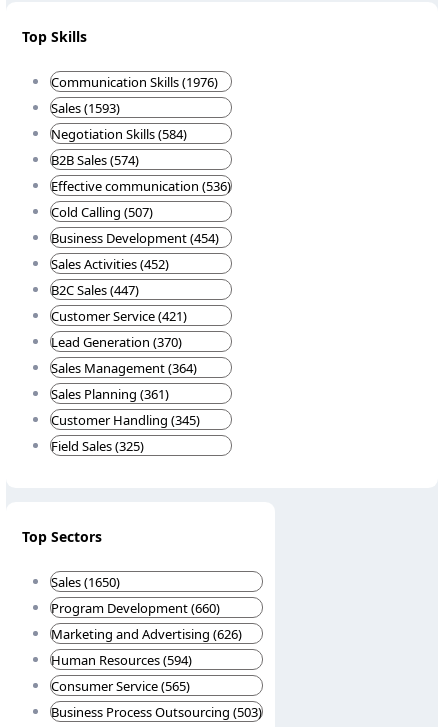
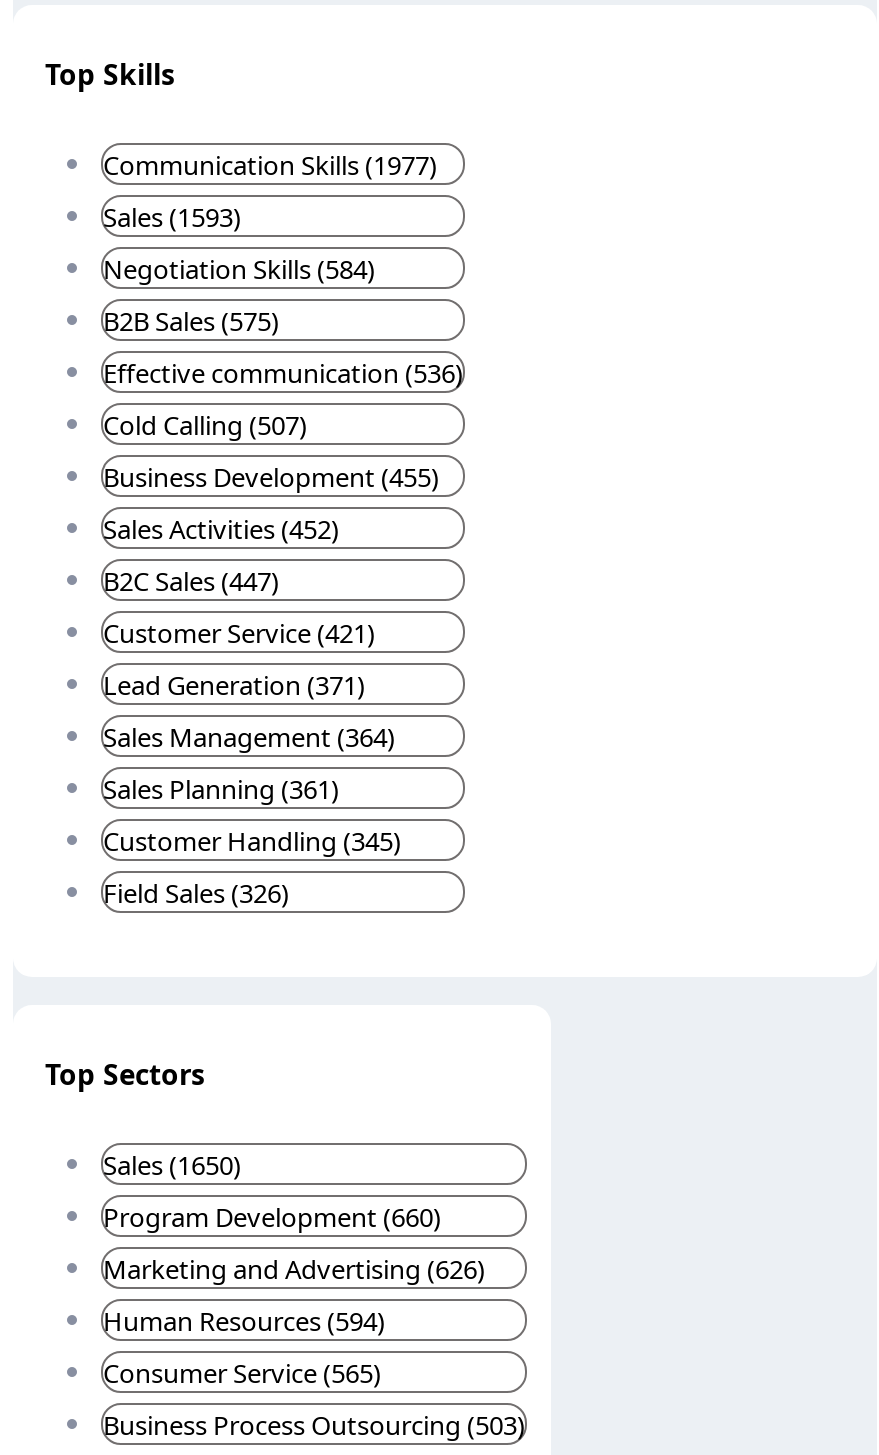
[51,73,218,91] Communication Skills (1976) -> [103,147,437,183] Communication Skills (1977)
[51,151,139,169] B2B Sales (574) -> [103,303,279,339] B2B Sales (575)
[51,229,219,247] Business Development (454) -> [103,459,439,495] Business Development (455)
[51,333,182,351] Lead Generation (370) -> [103,667,365,703] Lead Generation (371)
[51,437,144,455] Field Sales (325) -> [103,875,289,911] Field Sales (326)

